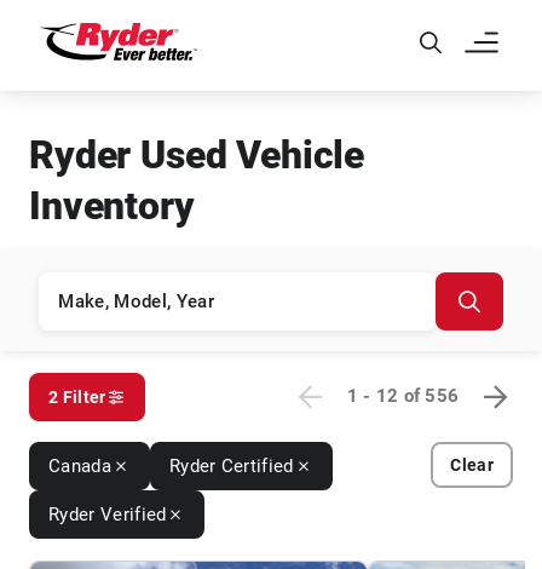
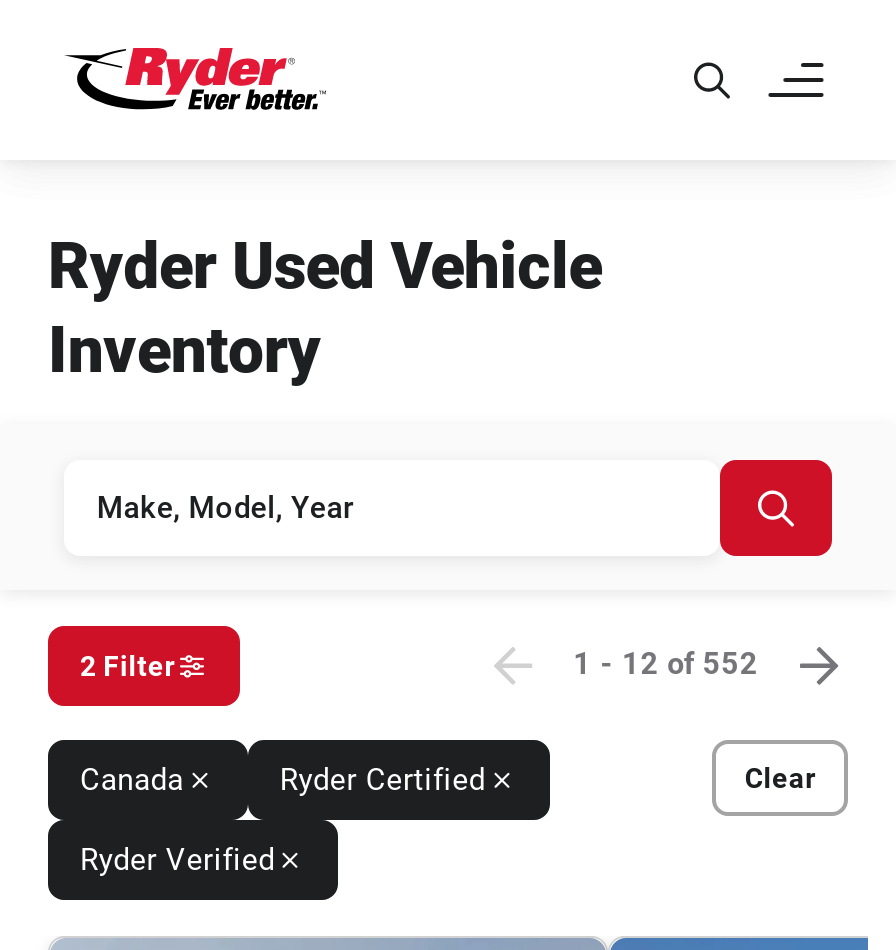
[347,385,459,407] 1 - 12 of 556 -> [573,647,758,683] 1 - 12 of 552

